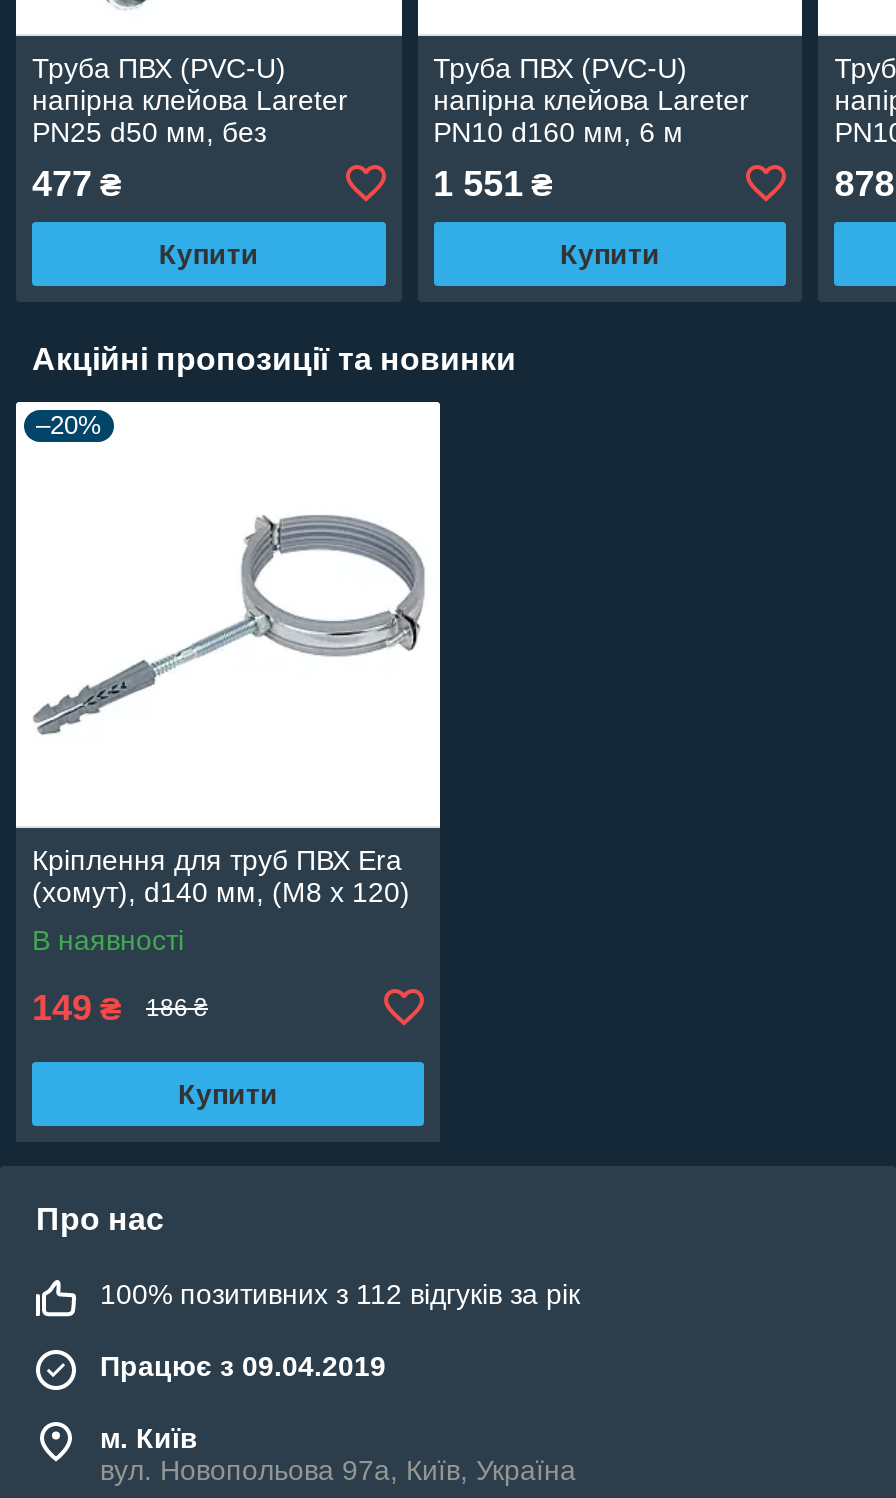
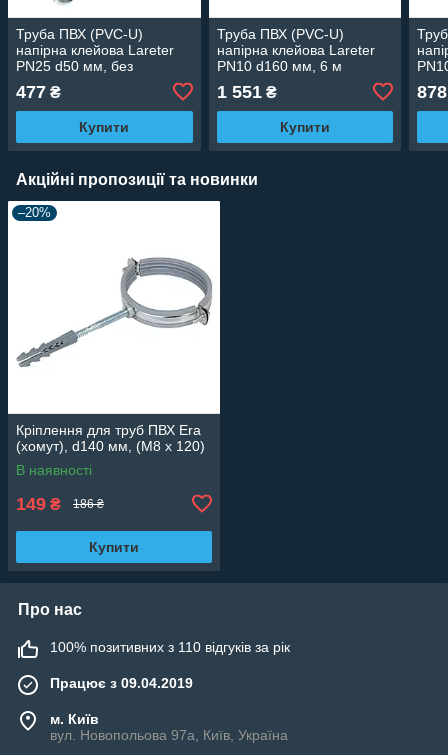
[100,1278,580,1310] 100% позитивних з 112 відгуків за рік -> [50,639,290,655] 100% позитивних з 110 відгуків за рік

